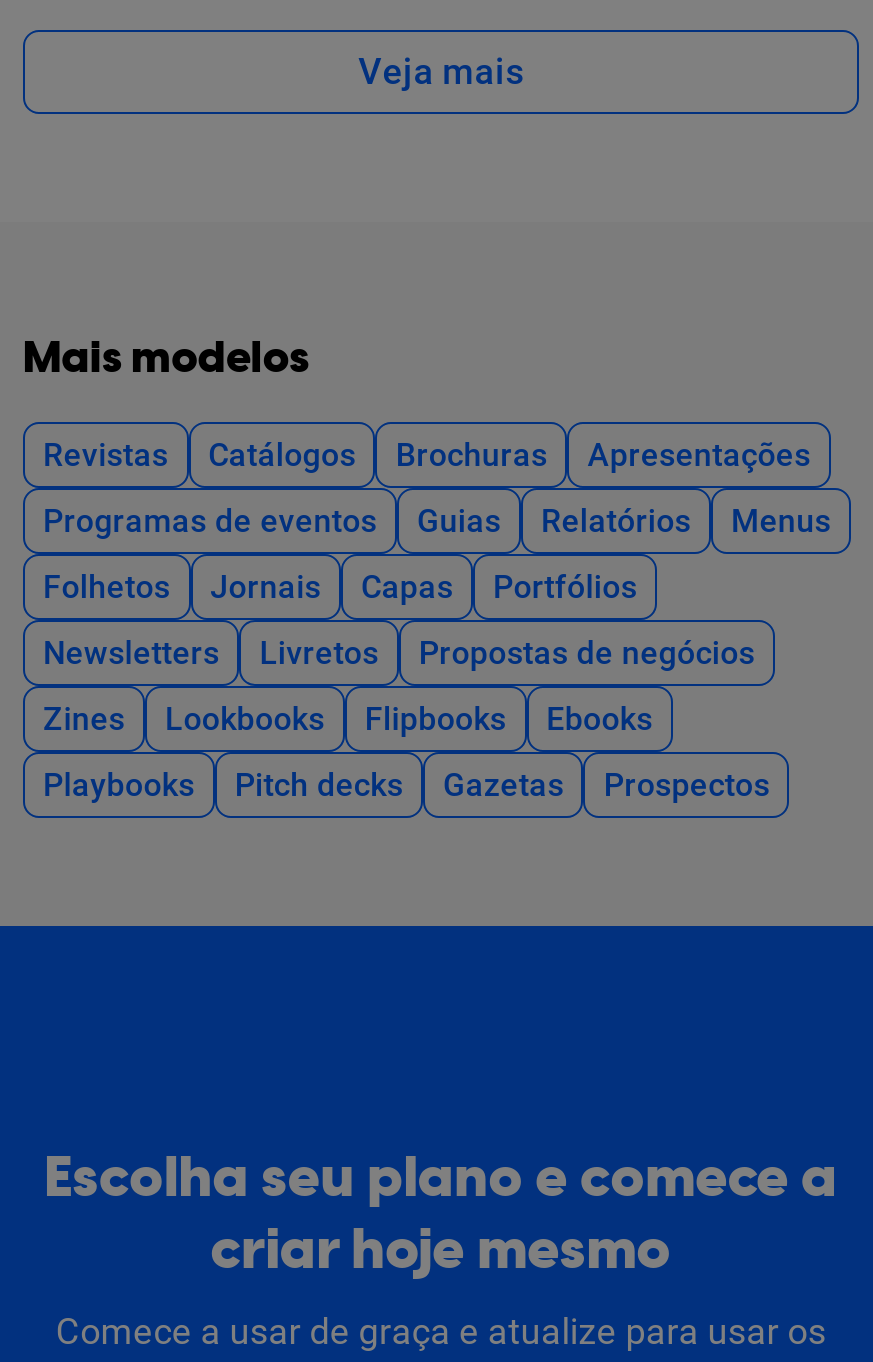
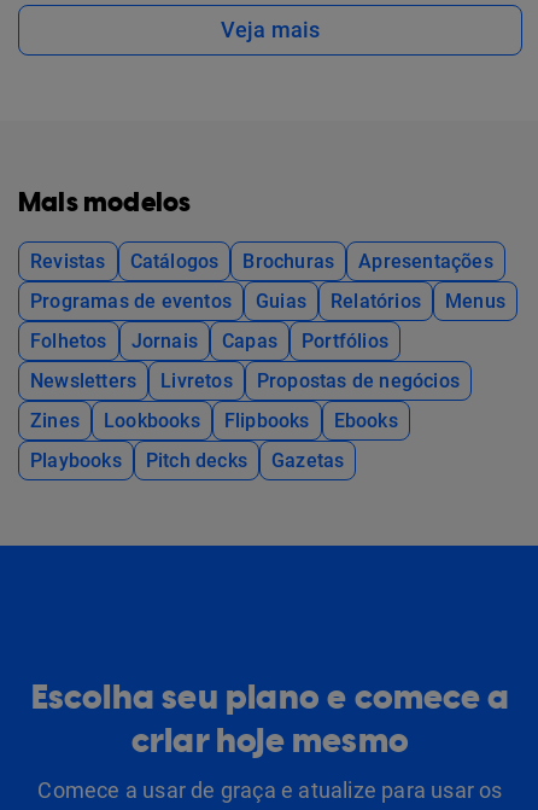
[604,765,770,803] Prospectos -> none

